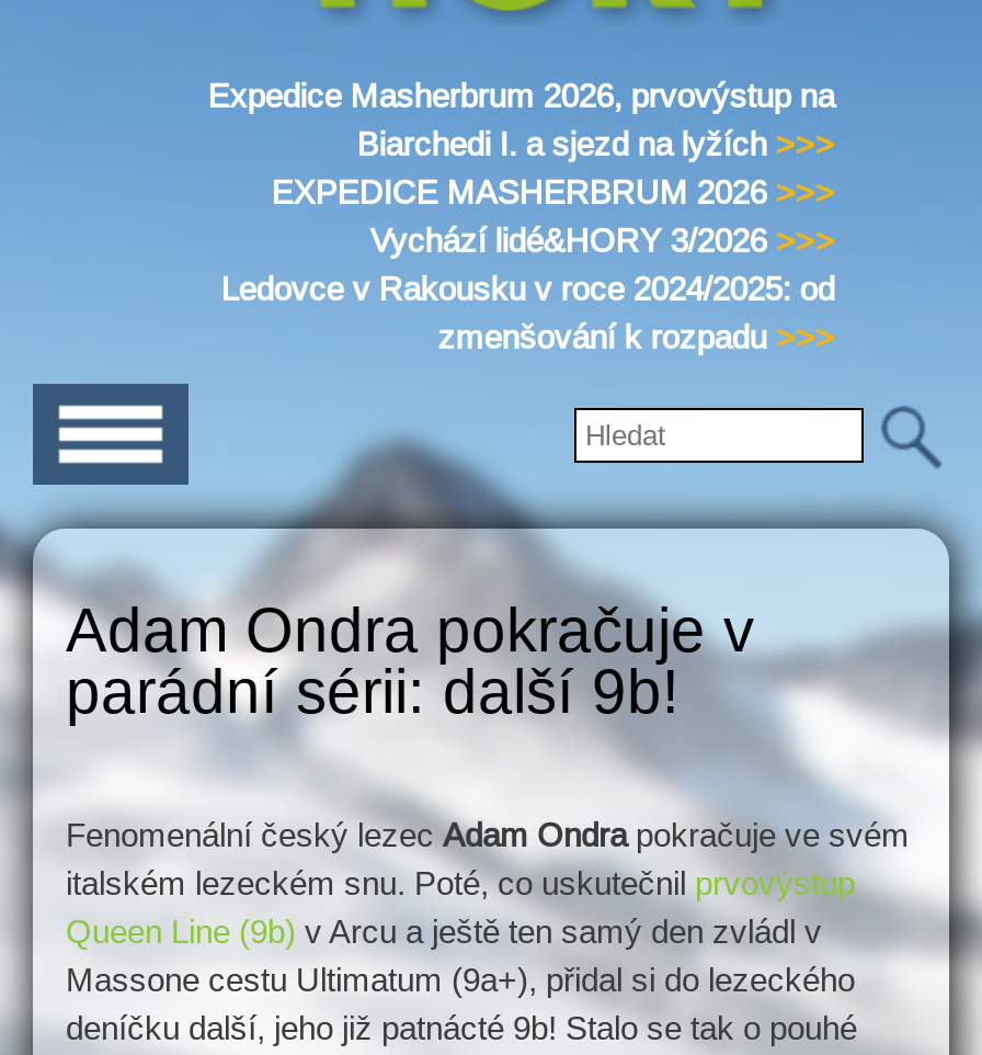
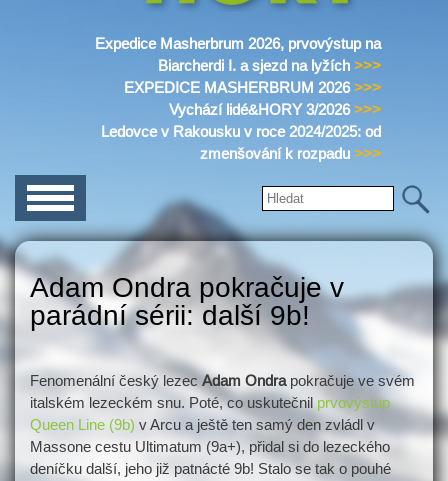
[357,126,835,163] Biarchedi I. a sjezd na lyžích >>> -> [158,57,381,74] Biarcherdi I. a sjezd na lyžích >>>

